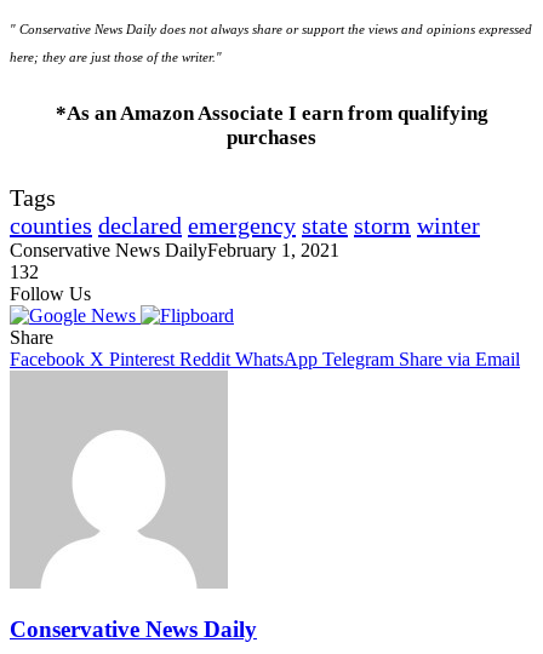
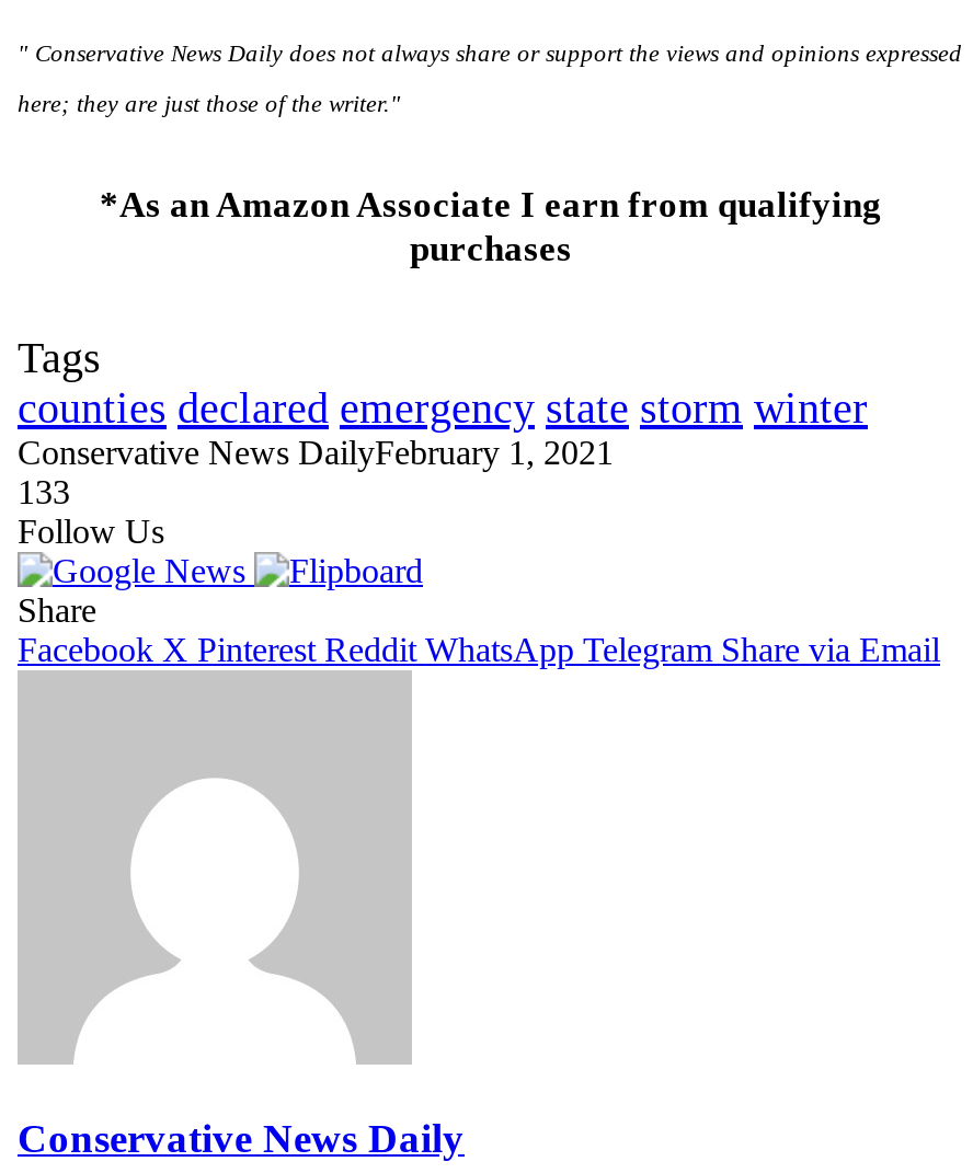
[10,261,39,282] 132 -> [18,473,70,510] 133

